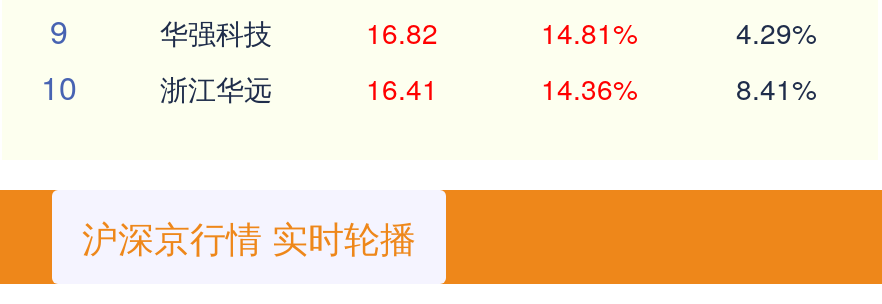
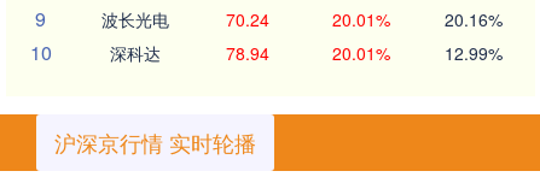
[160,12,816,52] 华强科技 | 16.82 | 14.81% | 4.29% -> [101,7,503,31] 波长光电 | 70.24 | 20.01% | 20.16%
[160,68,816,108] 浙江华远 | 16.41 | 14.36% | 8.41% -> [110,41,503,65] 深科达 | 78.94 | 20.01% | 12.99%

